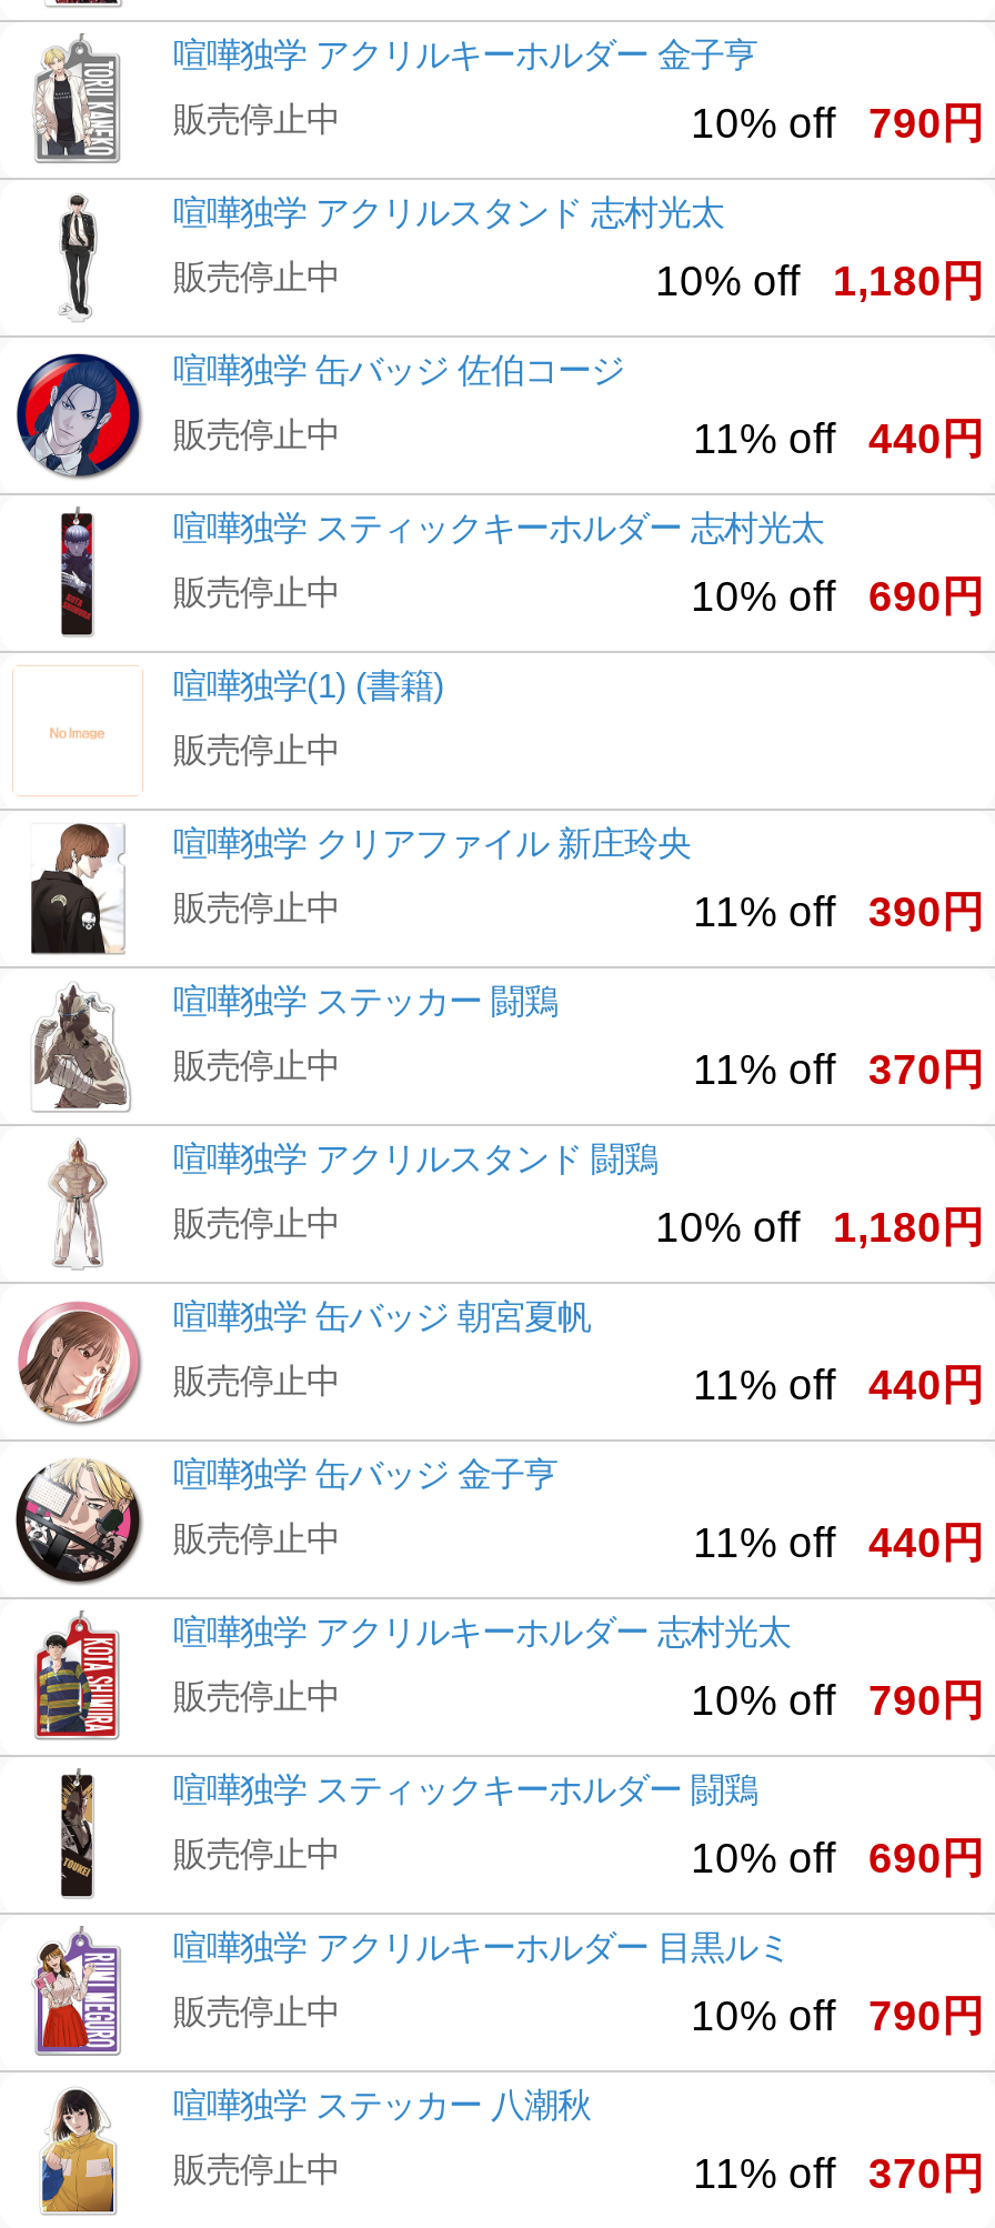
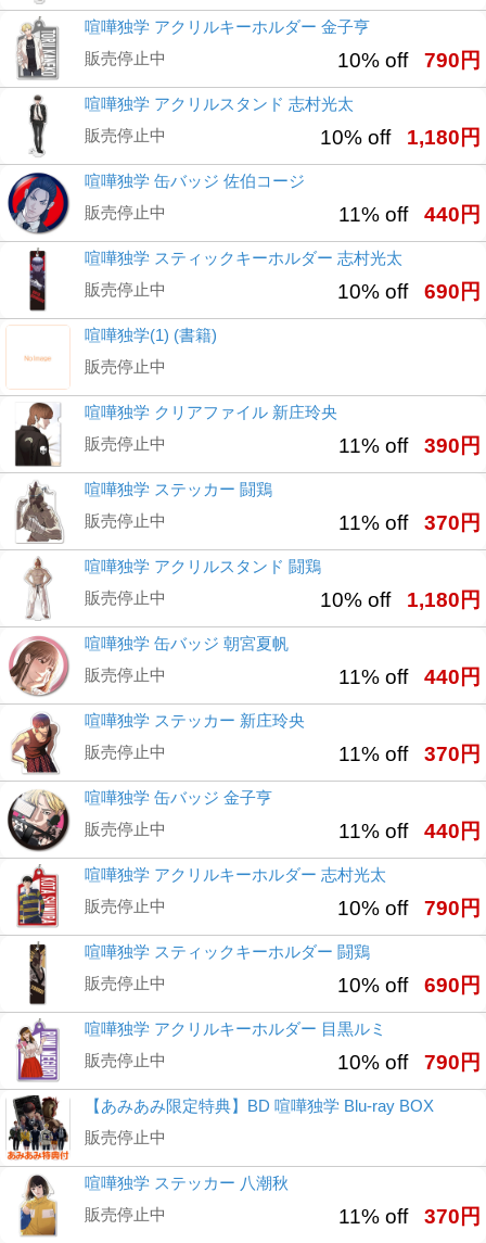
none -> [9,711,481,775] [image] | 喧嘩独学 ステッカー 新庄玲央 | 販売停止中 | 11% off 370円
none -> [7,1094,434,1160] [image] | 【あみあみ限定特典】BD 喧嘩独学 Blu-ray BOX | 販売停止中

